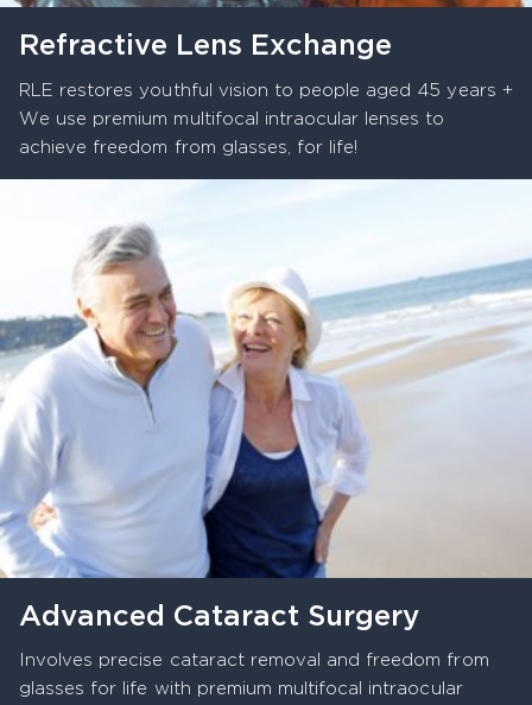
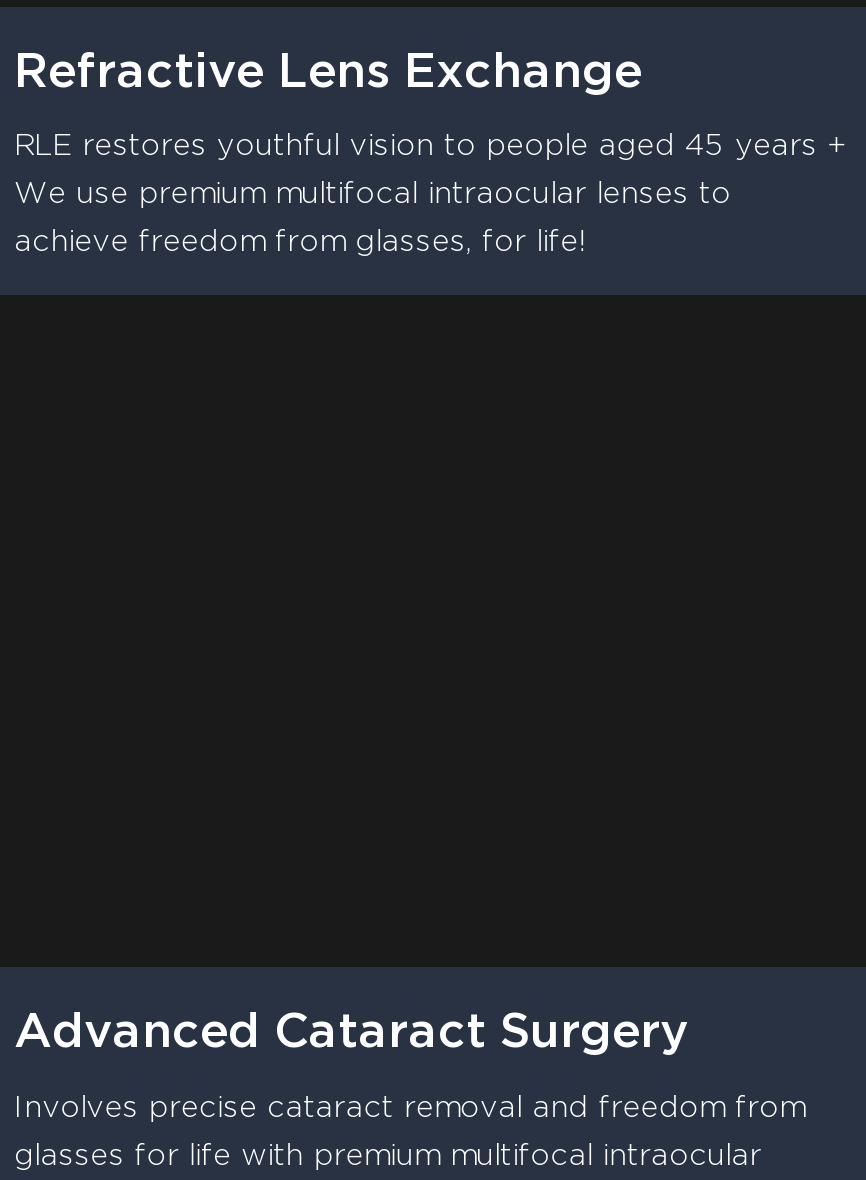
[4,178,528,579] [image] -> none

